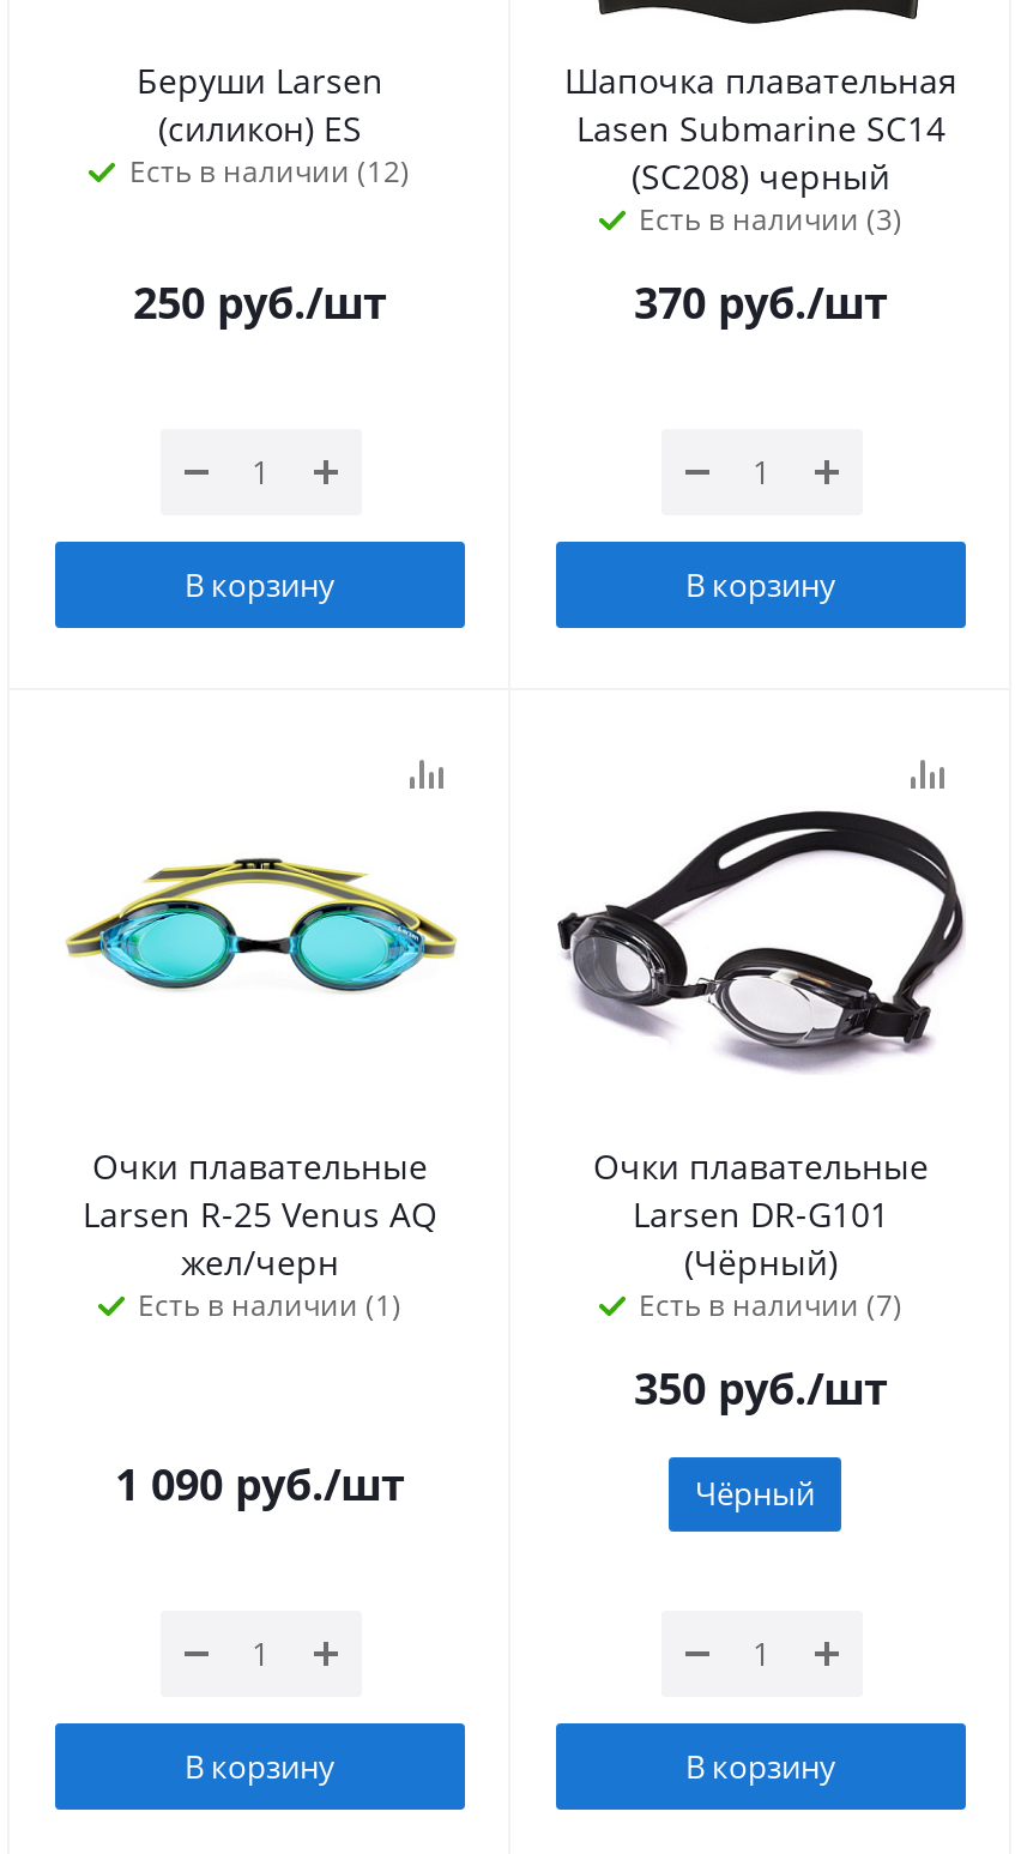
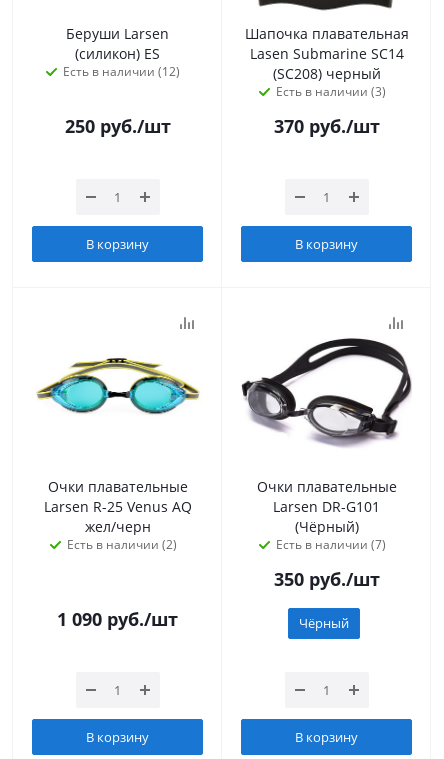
[138,1285,401,1325] Есть в наличии (1) -> [66,536,176,553] Есть в наличии (2)

